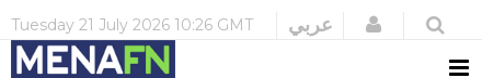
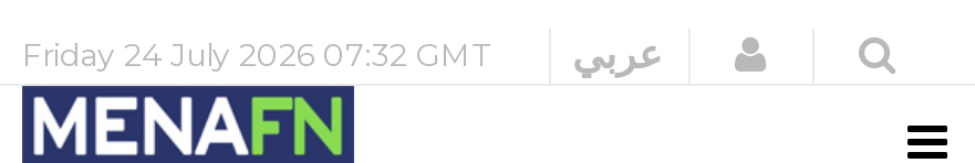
[11,15,253,35] Tuesday 21 July 2026 10:26 GMT -> [22,35,489,75] Friday 24 July 2026 07:32 GMT

